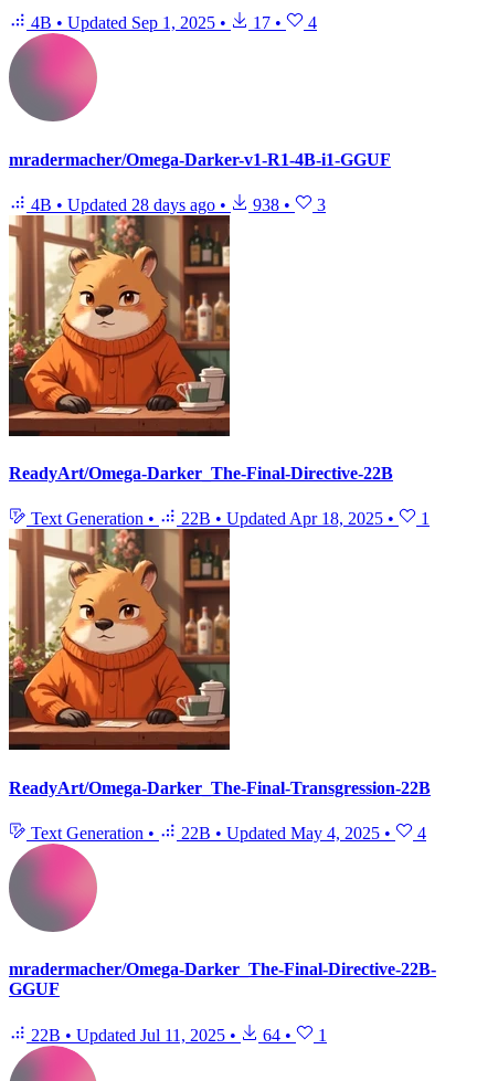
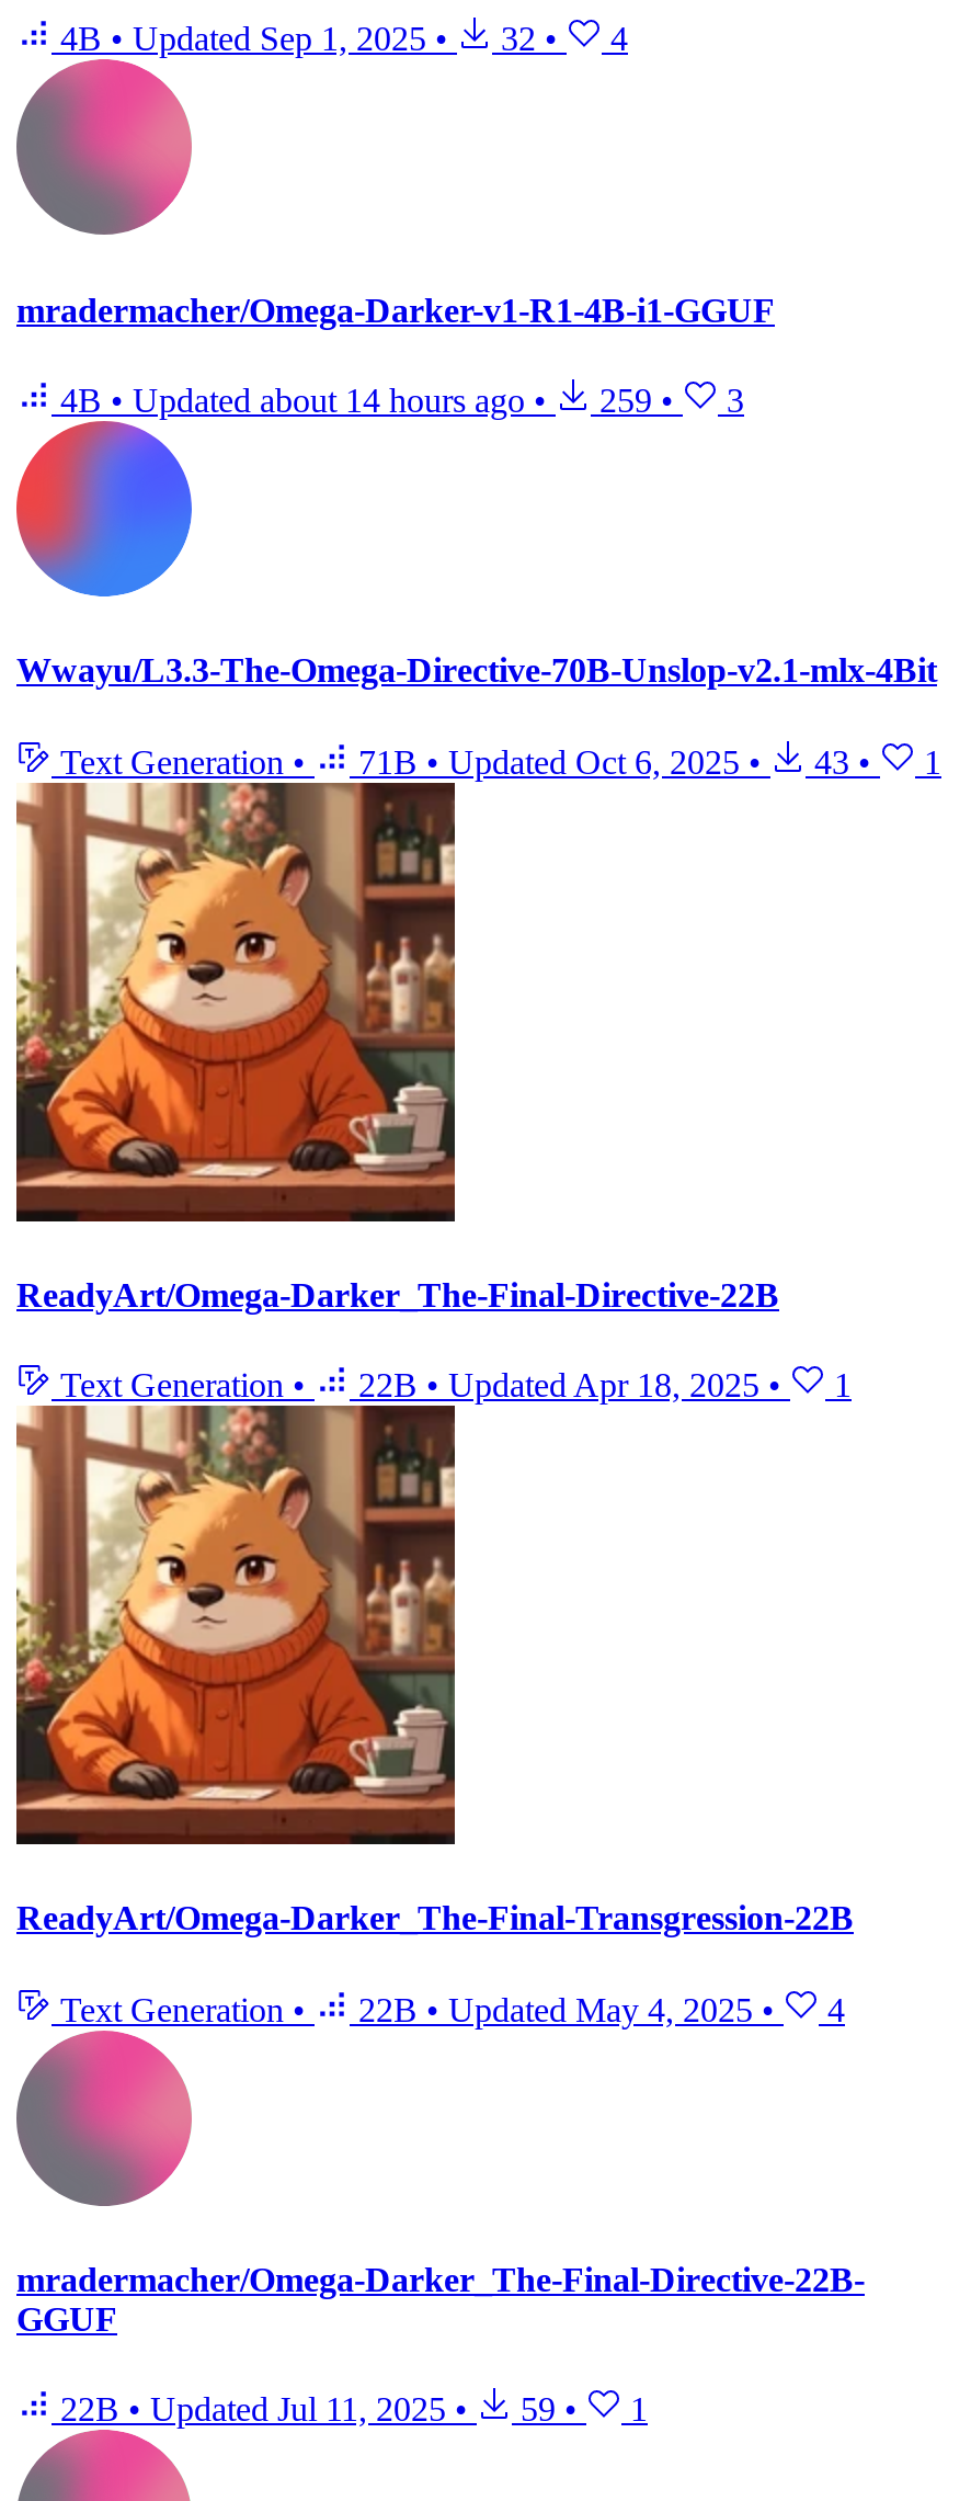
[26,14,317,32] 4B • Updated Sep 1, 2025 • 17 • 4 -> [52,21,628,58] 4B • Updated Sep 1, 2025 • 32 • 4
[26,195,290,214] 4B • Updated 28 days ago • | 938 • -> [52,381,674,419] 4B • Updated about 14 hours ago • | 259 •
none -> [14,434,941,780] [image] | Wwayu/L3.3-The-Omega-Directive-70B-Unslop-v2.1-mlx-4Bit | Text Generation • | 71B • Updated Oct 6, 2025 • | 43 • | 1
[26,1025,327,1044] 22B • Updated Jul 11, 2025 • 64 • 1 -> [52,2390,648,2428] 22B • Updated Jul 11, 2025 • 59 • 1

